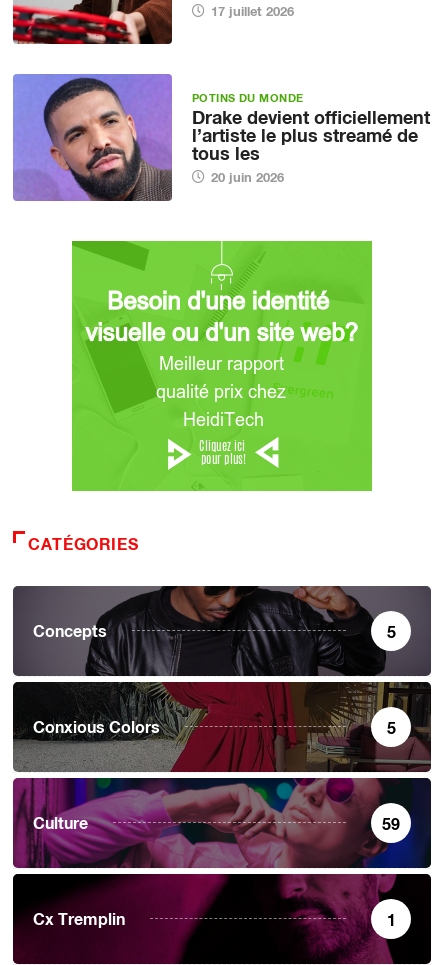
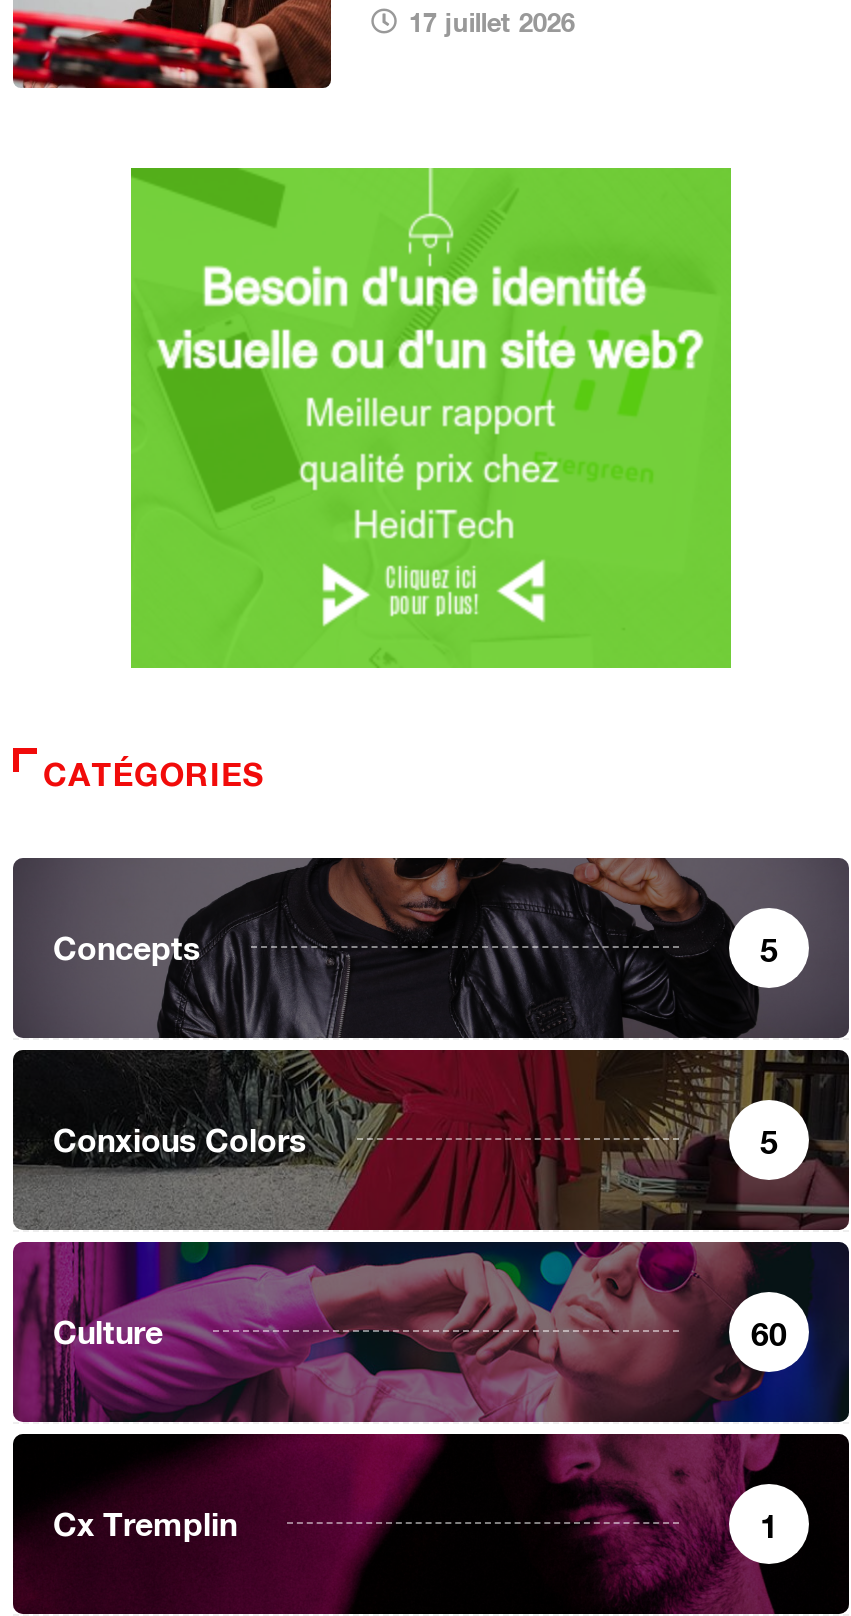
[12,73,430,202] [image] | POTINS DU MONDE | Drake devient officiellement | l’artiste le plus streamé de | tous les | 20 juin 2026 -> none
[382,814,400,833] 59 -> [751,1313,787,1351] 60

